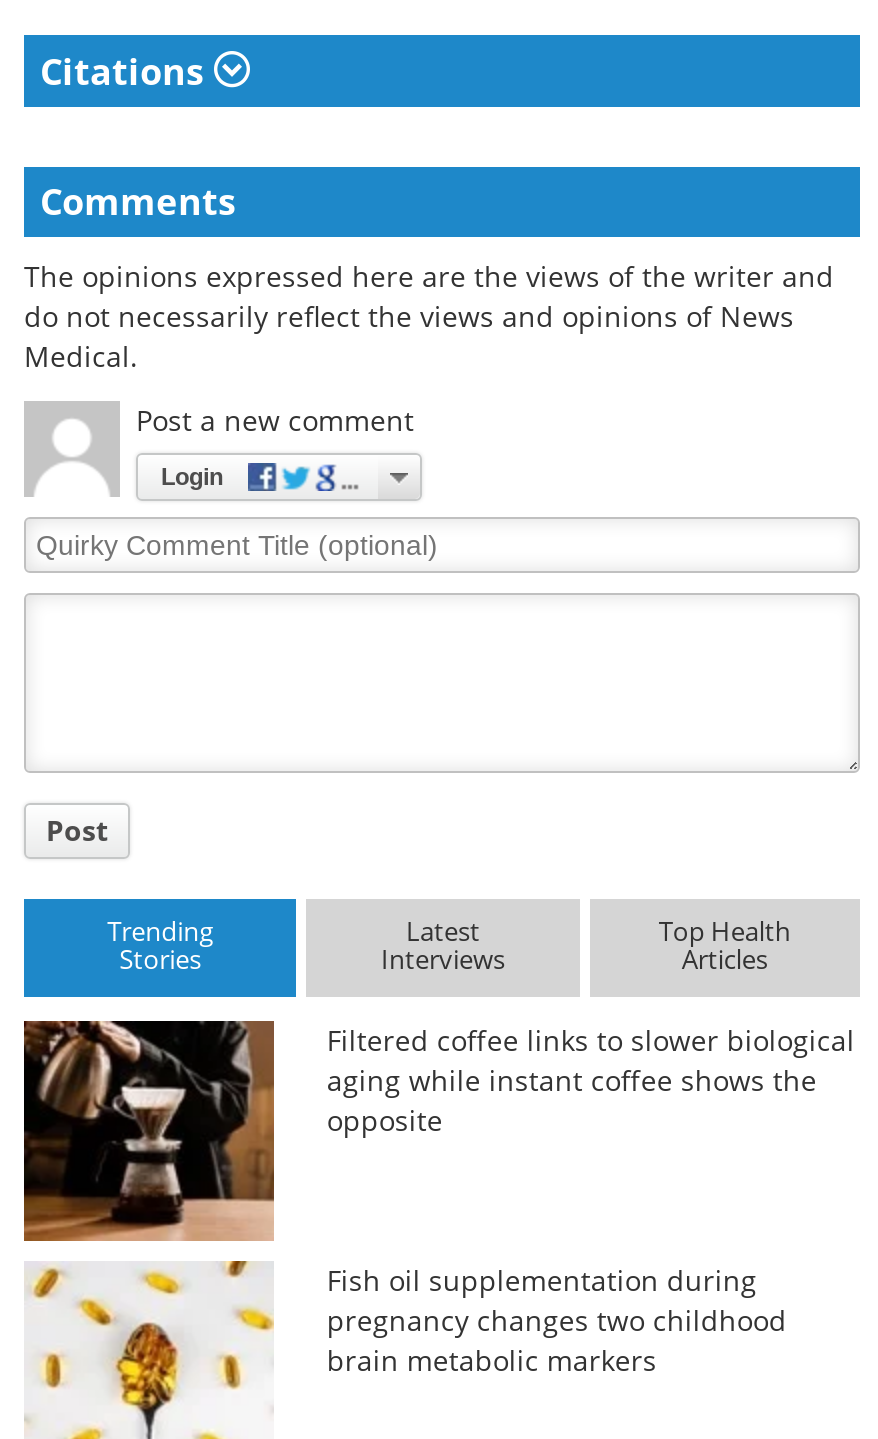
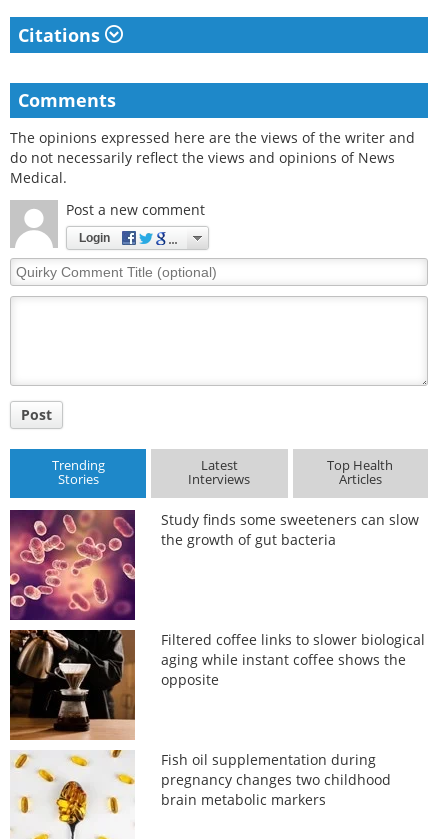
none -> [9,509,419,621] [image] | Study finds some sweeteners can slow | the growth of gut bacteria

